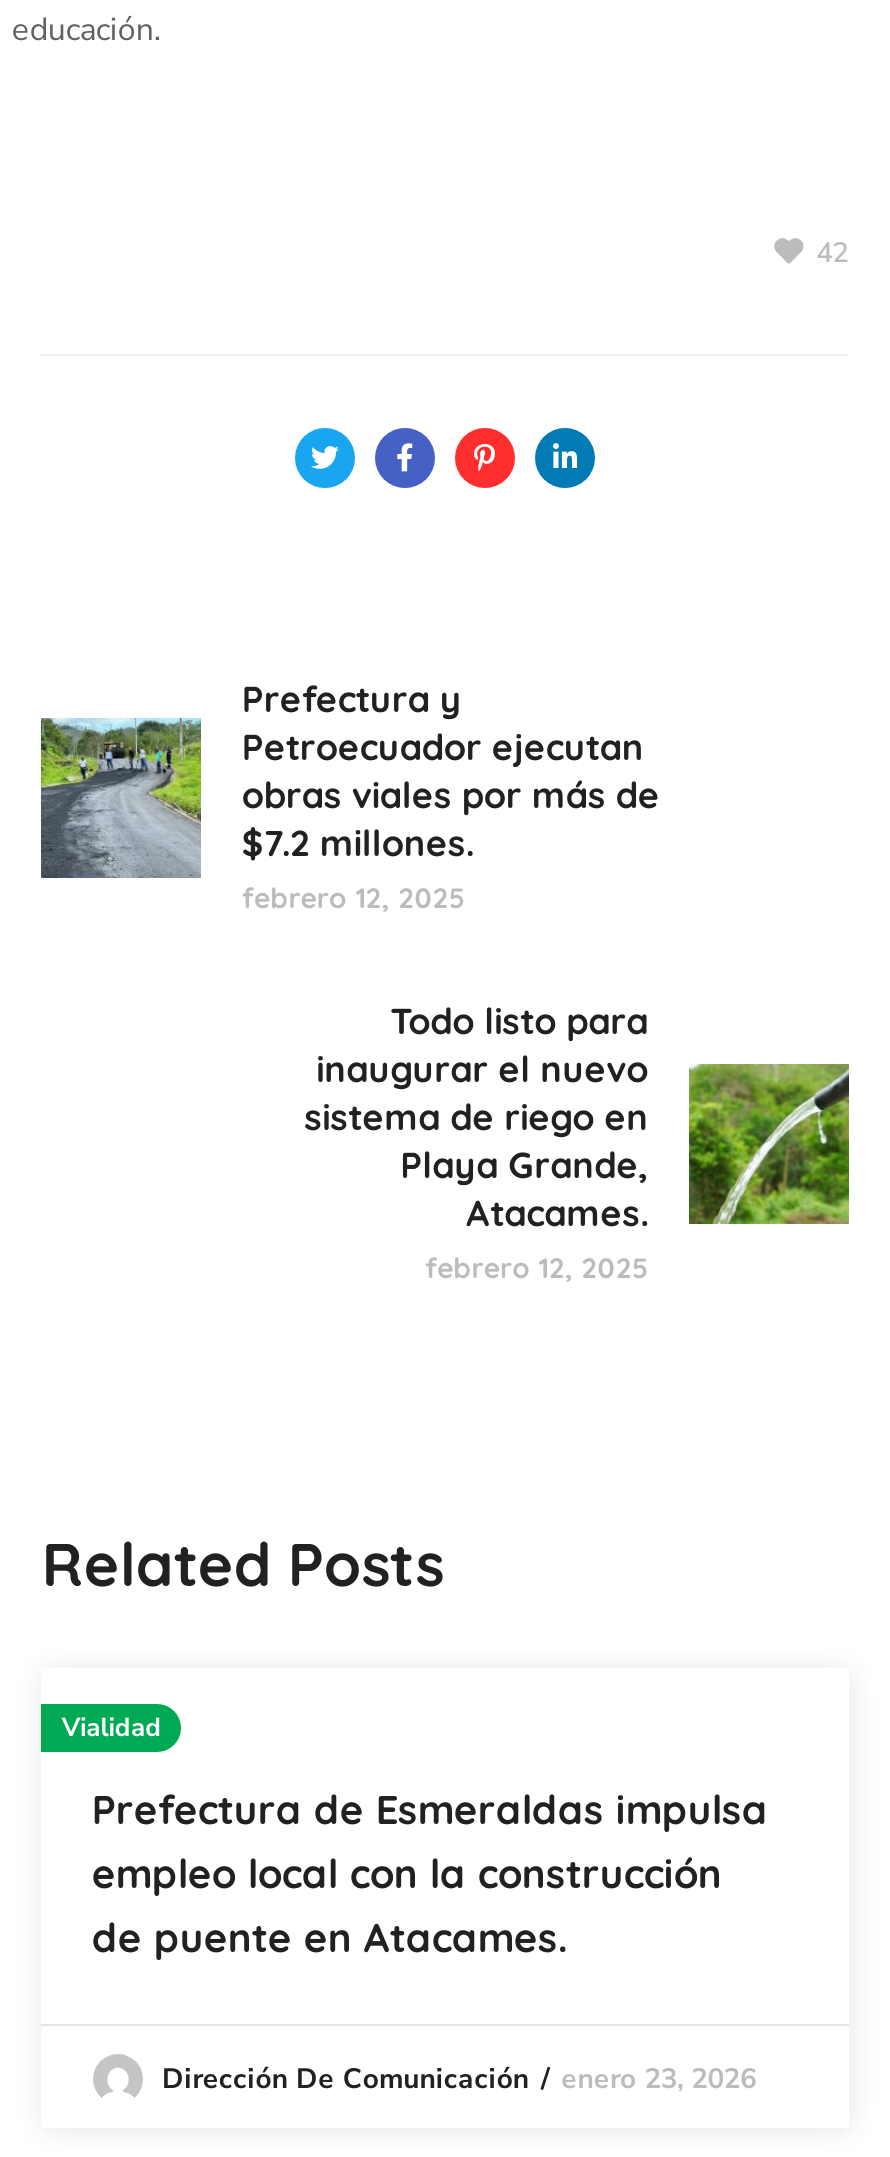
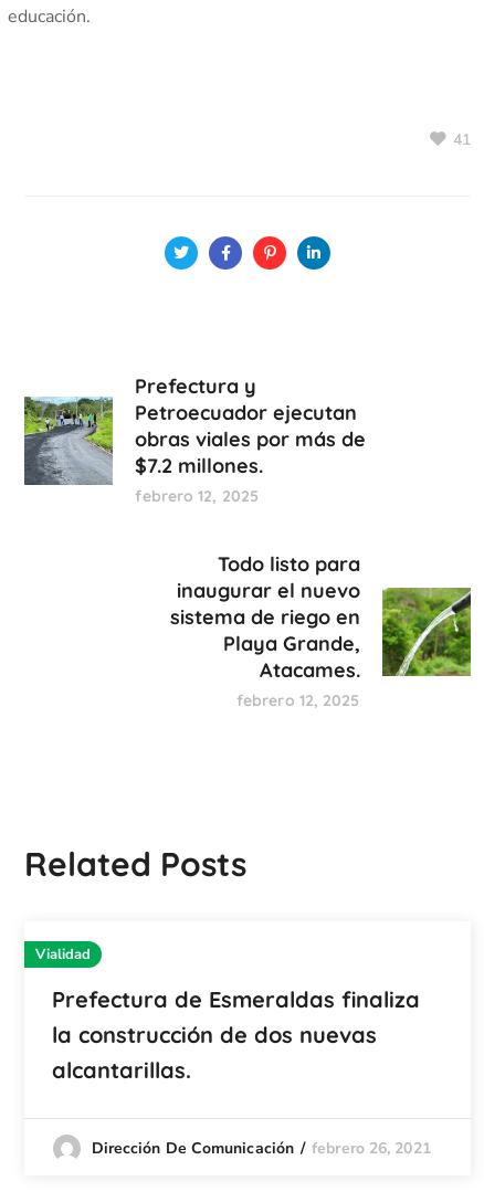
[816,234,848,272] 42 -> [453,129,470,150] 41
[92,1784,768,1962] Prefectura de Esmeraldas impulsa | empleo local con la construcción | de puente en Atacames. -> [52,986,420,1084] Prefectura de Esmeraldas finaliza | la construcción de dos nuevas | alcantarillas.
[162,2060,756,2098] Dirección De Comunicación enero 23, 2026 -> [91,1138,431,1159] Dirección De Comunicación febrero 26, 2021

